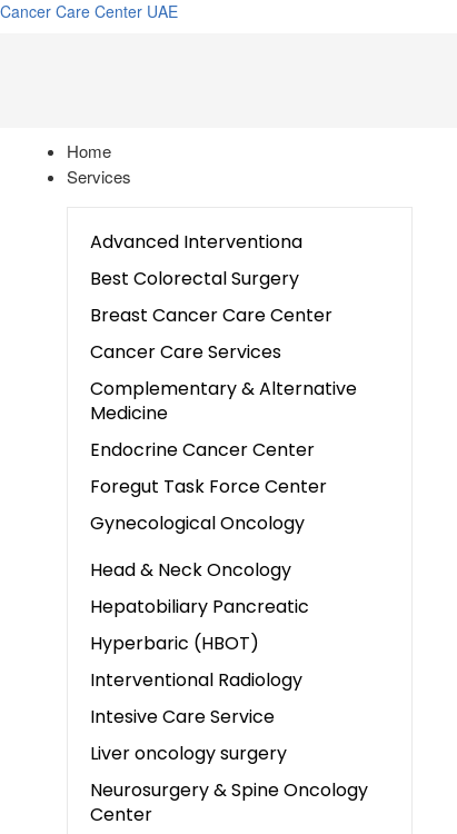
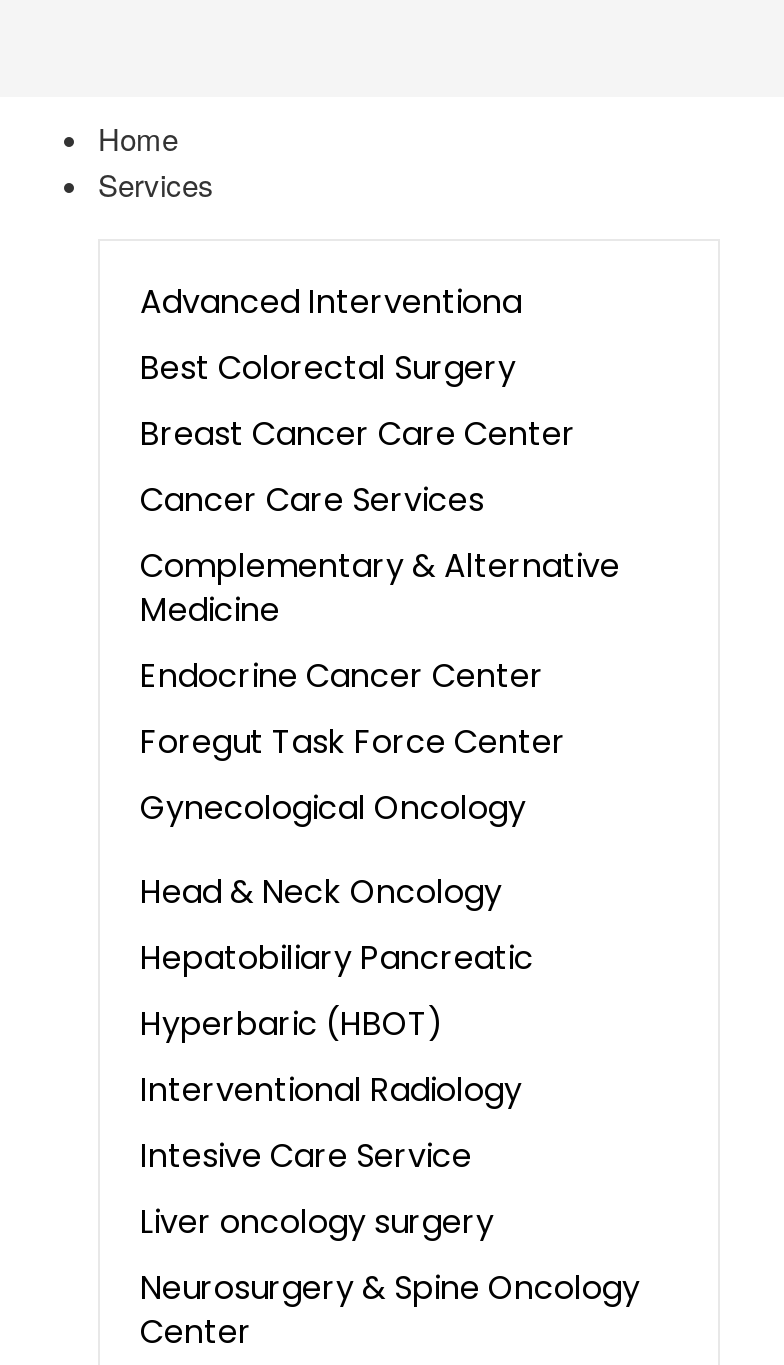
[0,0,178,22] Cancer Care Center UAE -> none

